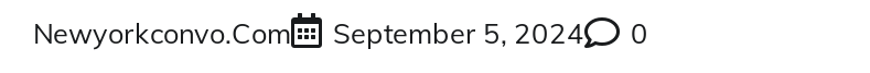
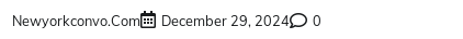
[33,15,648,50] Newyorkconvo.com September 5, 2024 0 -> [12,12,321,30] Newyorkconvo.com December 29, 2024 0

